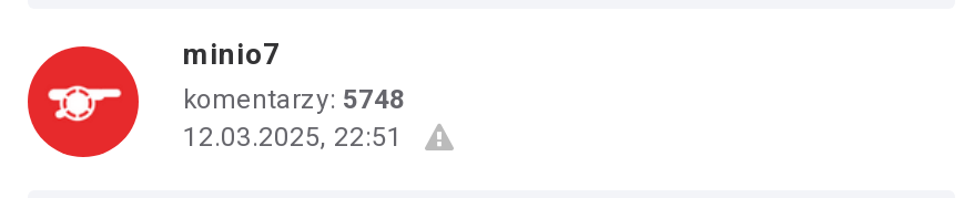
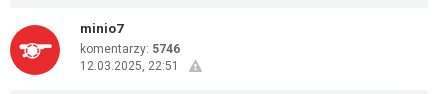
[183,84,405,115] komentarzy: 5748 -> [80,42,180,56] komentarzy: 5746

